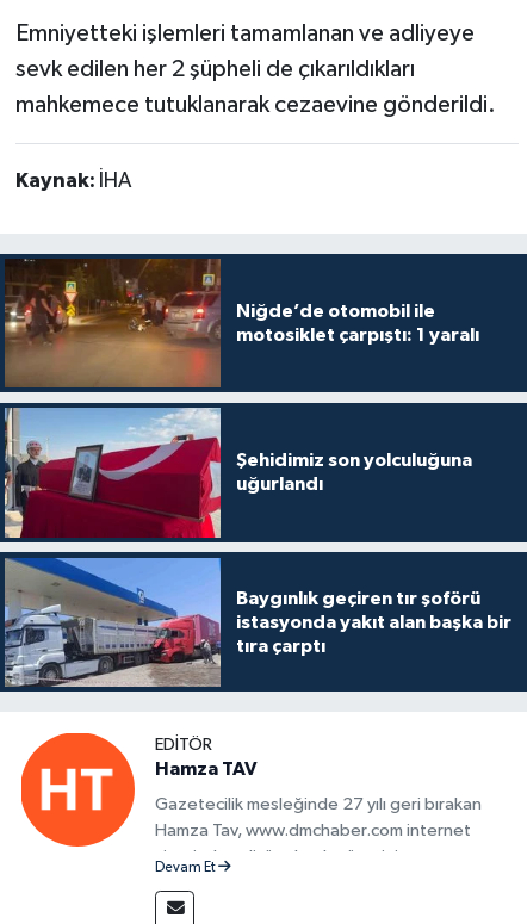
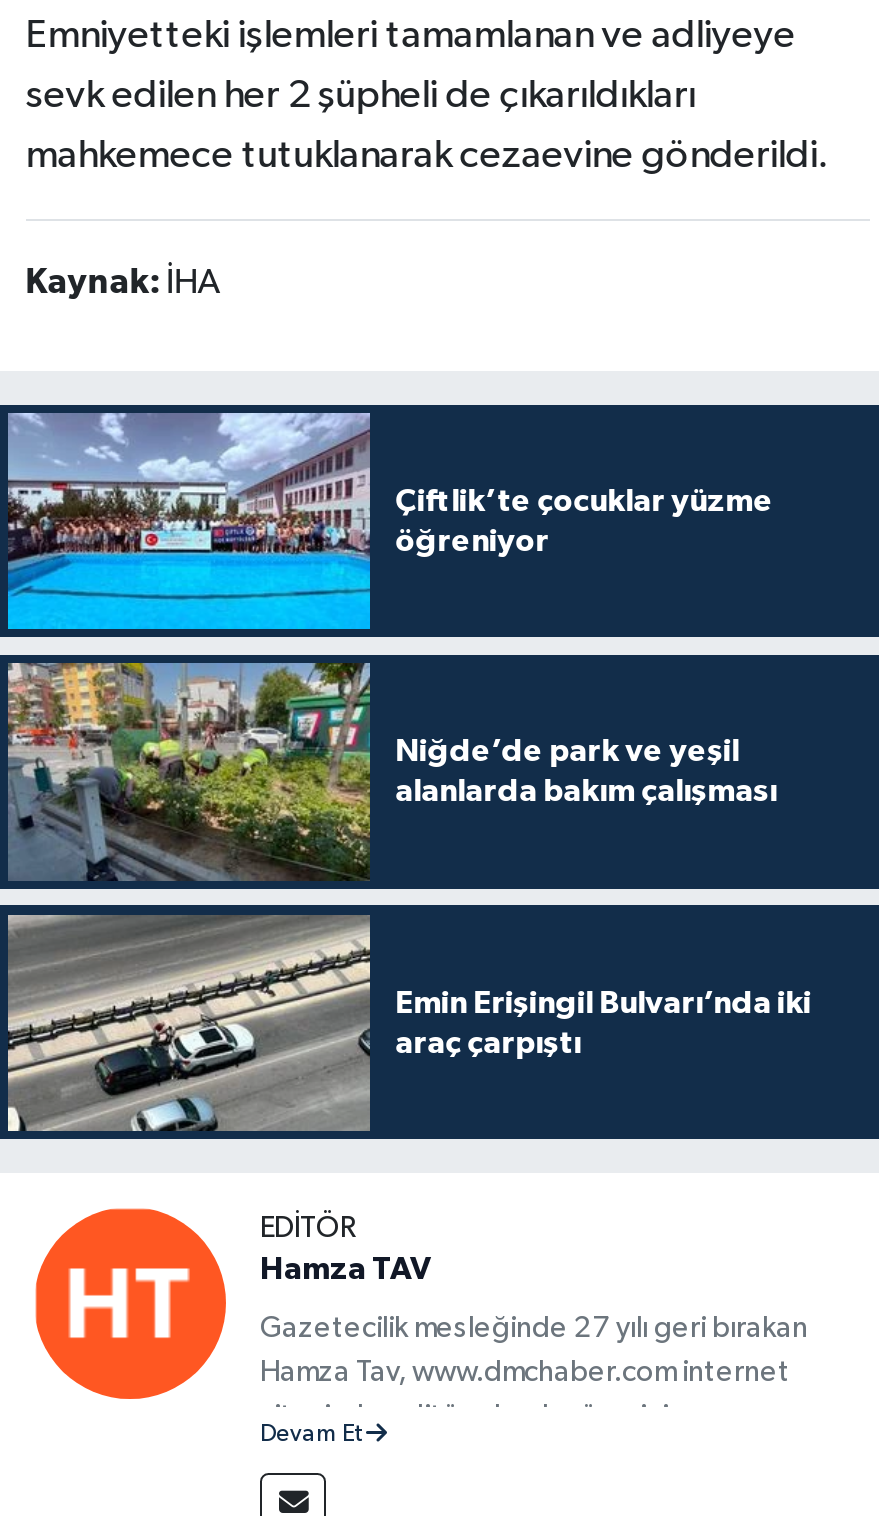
[5,259,479,389] [image] | Niğde’de otomobil ile | motosiklet çarpıştı: 1 yaralı -> [6,411,773,631] [image] | Çiftlik’te çocuklar yüzme | öğreniyor
[5,407,472,539] [image] | Şehidimiz son yolculuğuna | uğurlandı -> [6,661,777,881] [image] | Niğde’de park ve yeşil | alanlarda bakım çalışması
[4,557,511,688] [image] | Baygınlık geçiren tır şoförü | istasyonda yakıt alan başka bir | tıra çarptı -> [8,913,811,1133] [image] | Emin Erişingil Bulvarı’nda iki | araç çarpıştı

